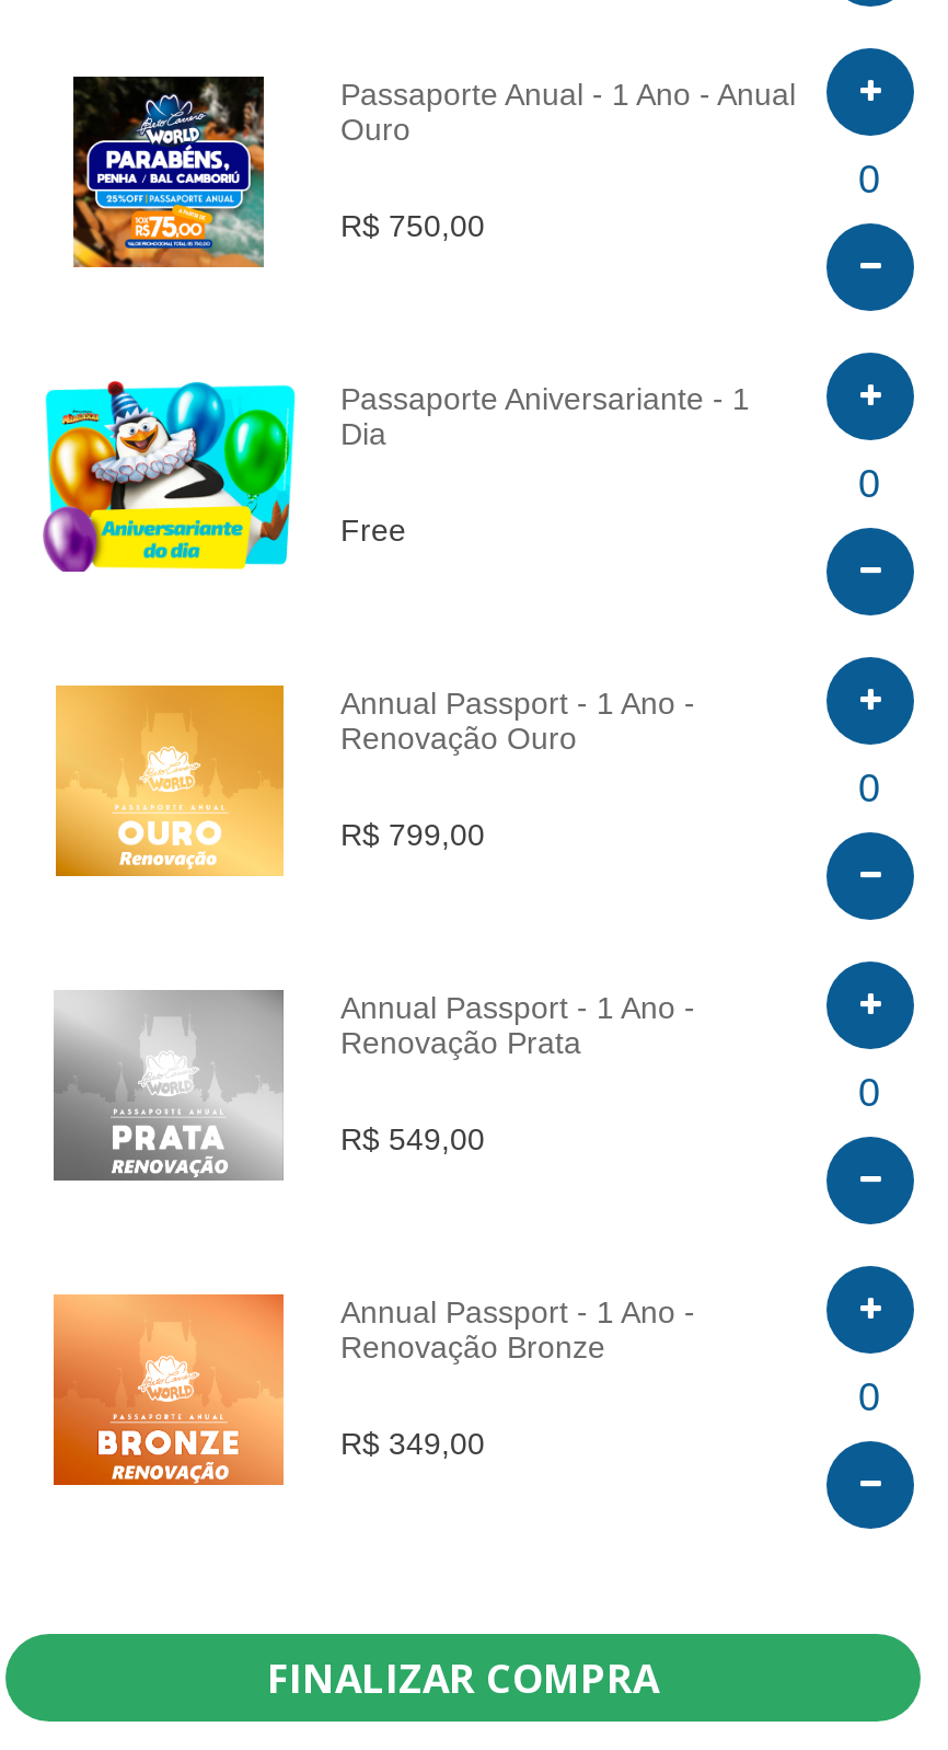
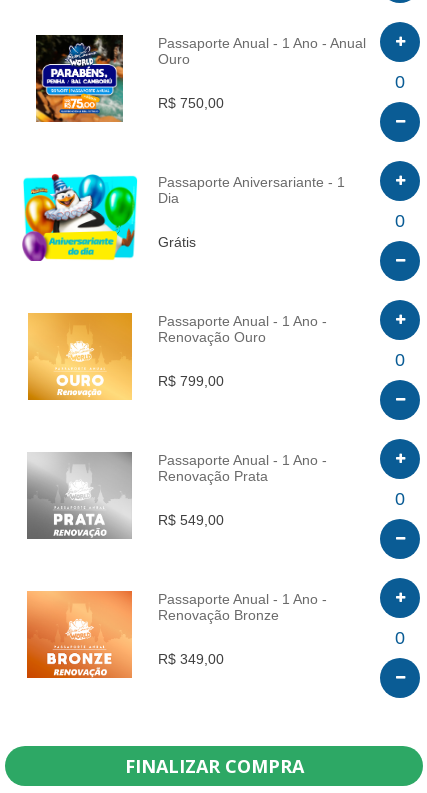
[340,511,406,546] Free -> [158,233,196,249] Grátis
[340,686,695,721] Annual Passport - 1 Ano - -> [158,313,327,329] Passaporte Anual - 1 Ano -
[340,990,695,1025] Annual Passport - 1 Ano - -> [158,452,327,468] Passaporte Anual - 1 Ano -
[340,1294,695,1329] Annual Passport - 1 Ano - -> [158,591,327,607] Passaporte Anual - 1 Ano -

